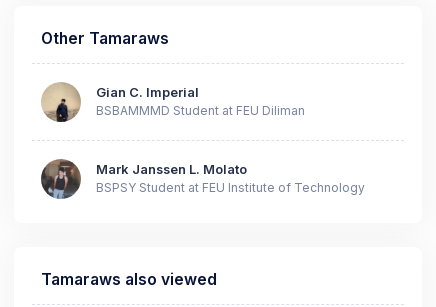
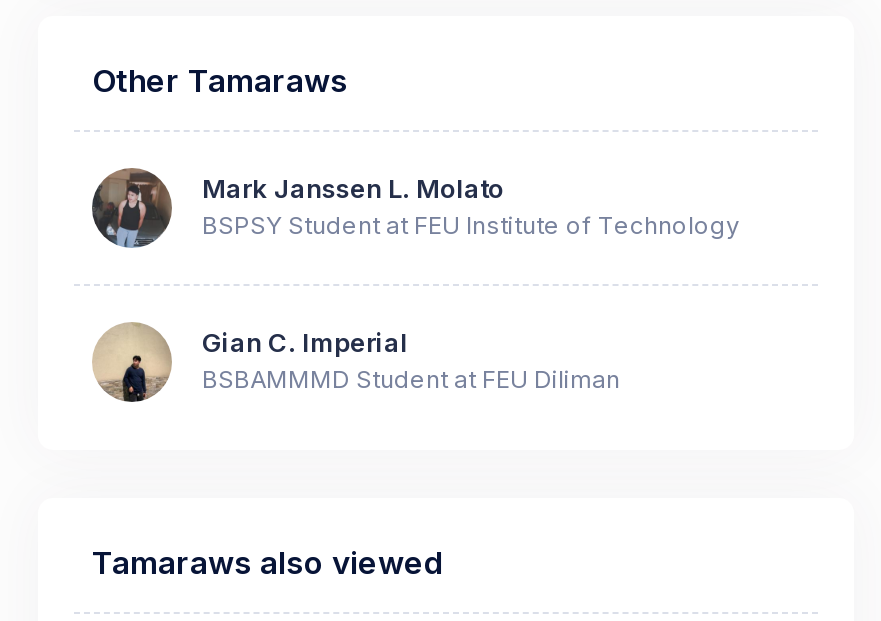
moved [41,81,305,123] -> [92,320,620,404]: [image] | Gian C. Imperial | BSBAMMMD Student at FEU Diliman
moved [40,160,365,200] -> [90,170,740,250]: [image] | Mark Janssen L. Molato | BSPSY Student at FEU Institute of Technology

